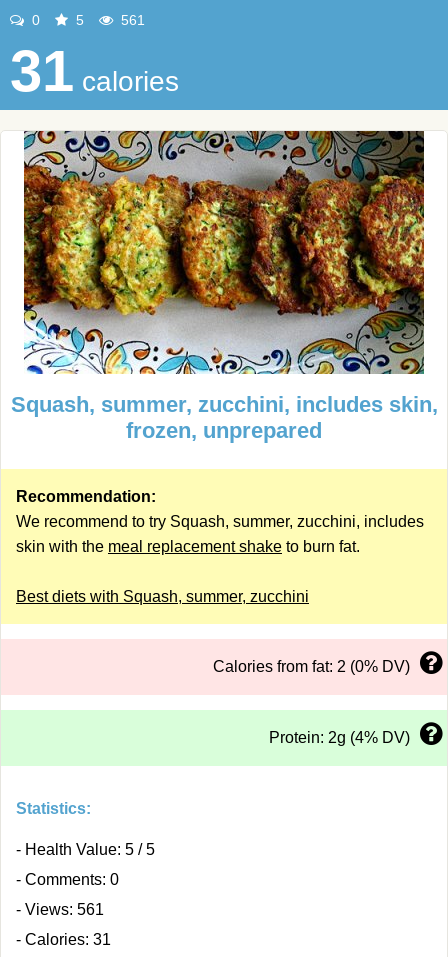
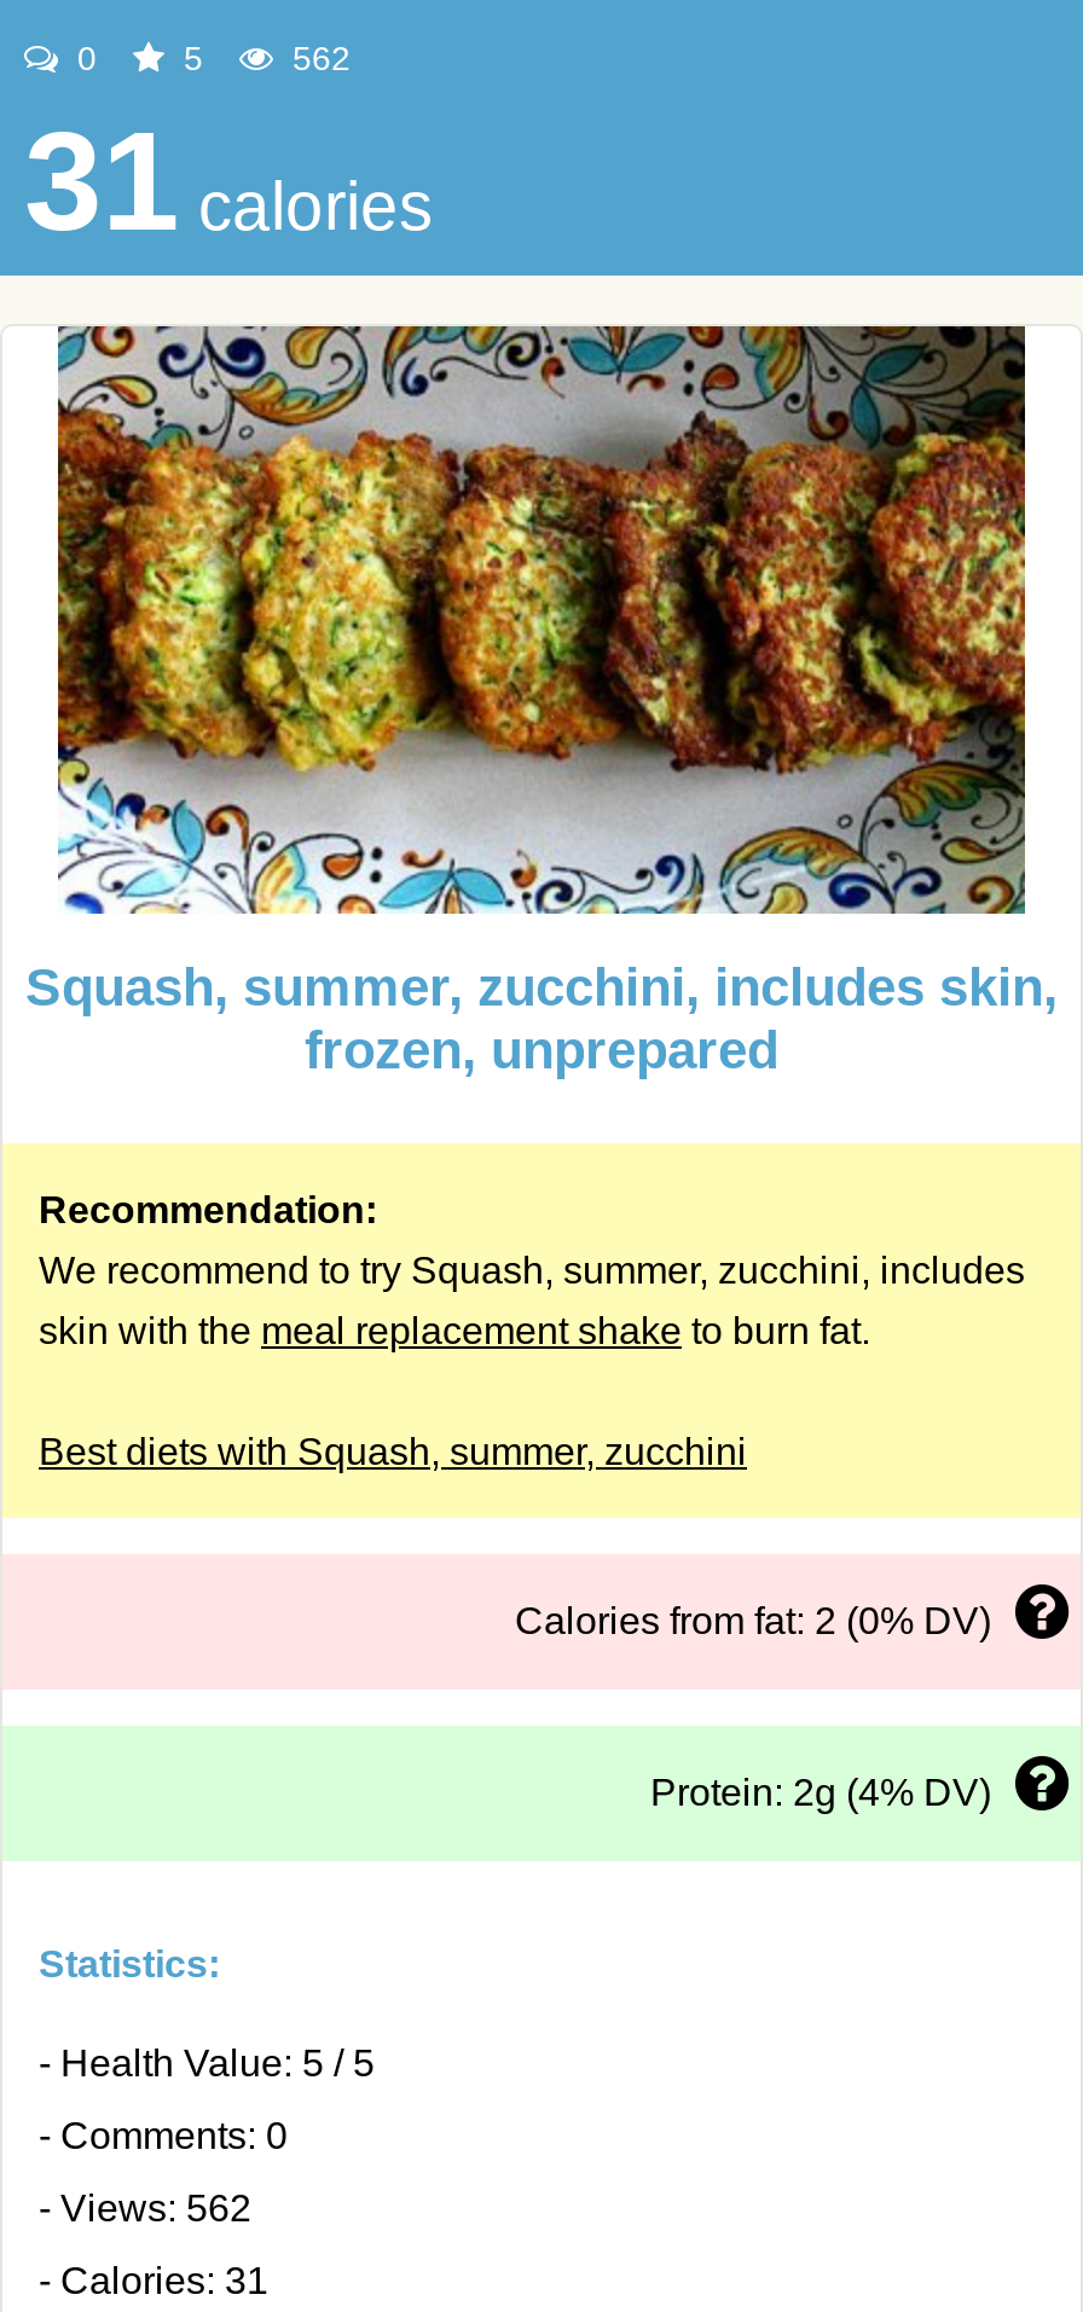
[117,12,145,28] 561 -> [283,39,351,77] 562
[16,901,104,918] - Views: 561 -> [39,2188,251,2229] - Views: 562

